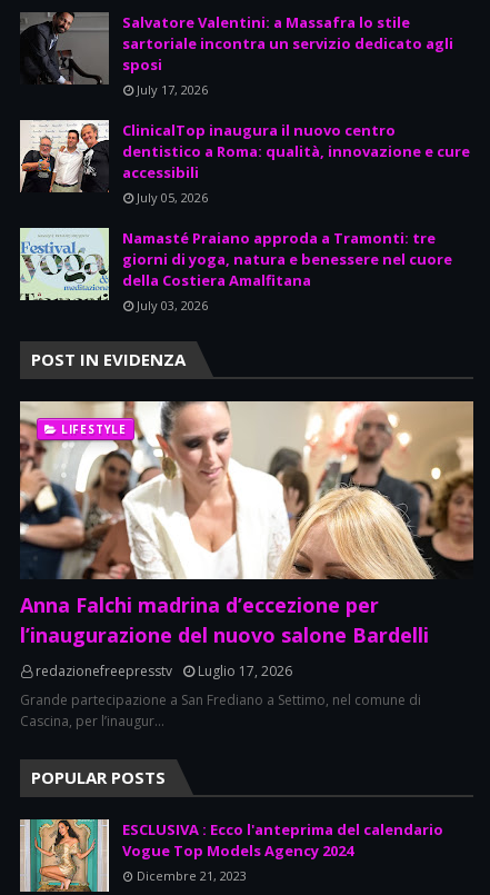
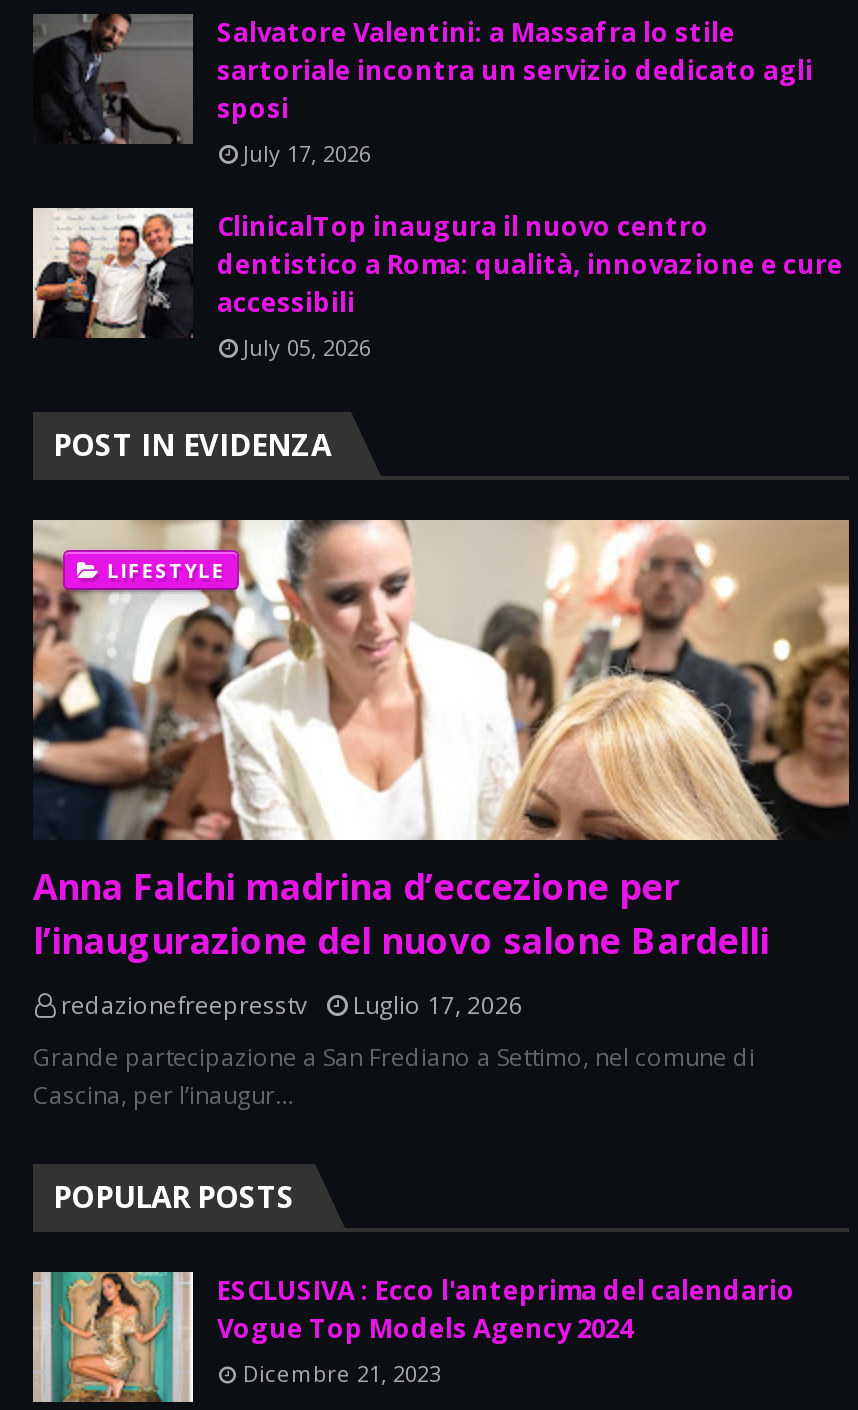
[20,228,452,314] [image] | Namasté Praiano approda a Tramonti: tre | giorni di yoga, natura e benessere nel cuore | della Costiera Amalfitana | July 03, 2026 -> none

